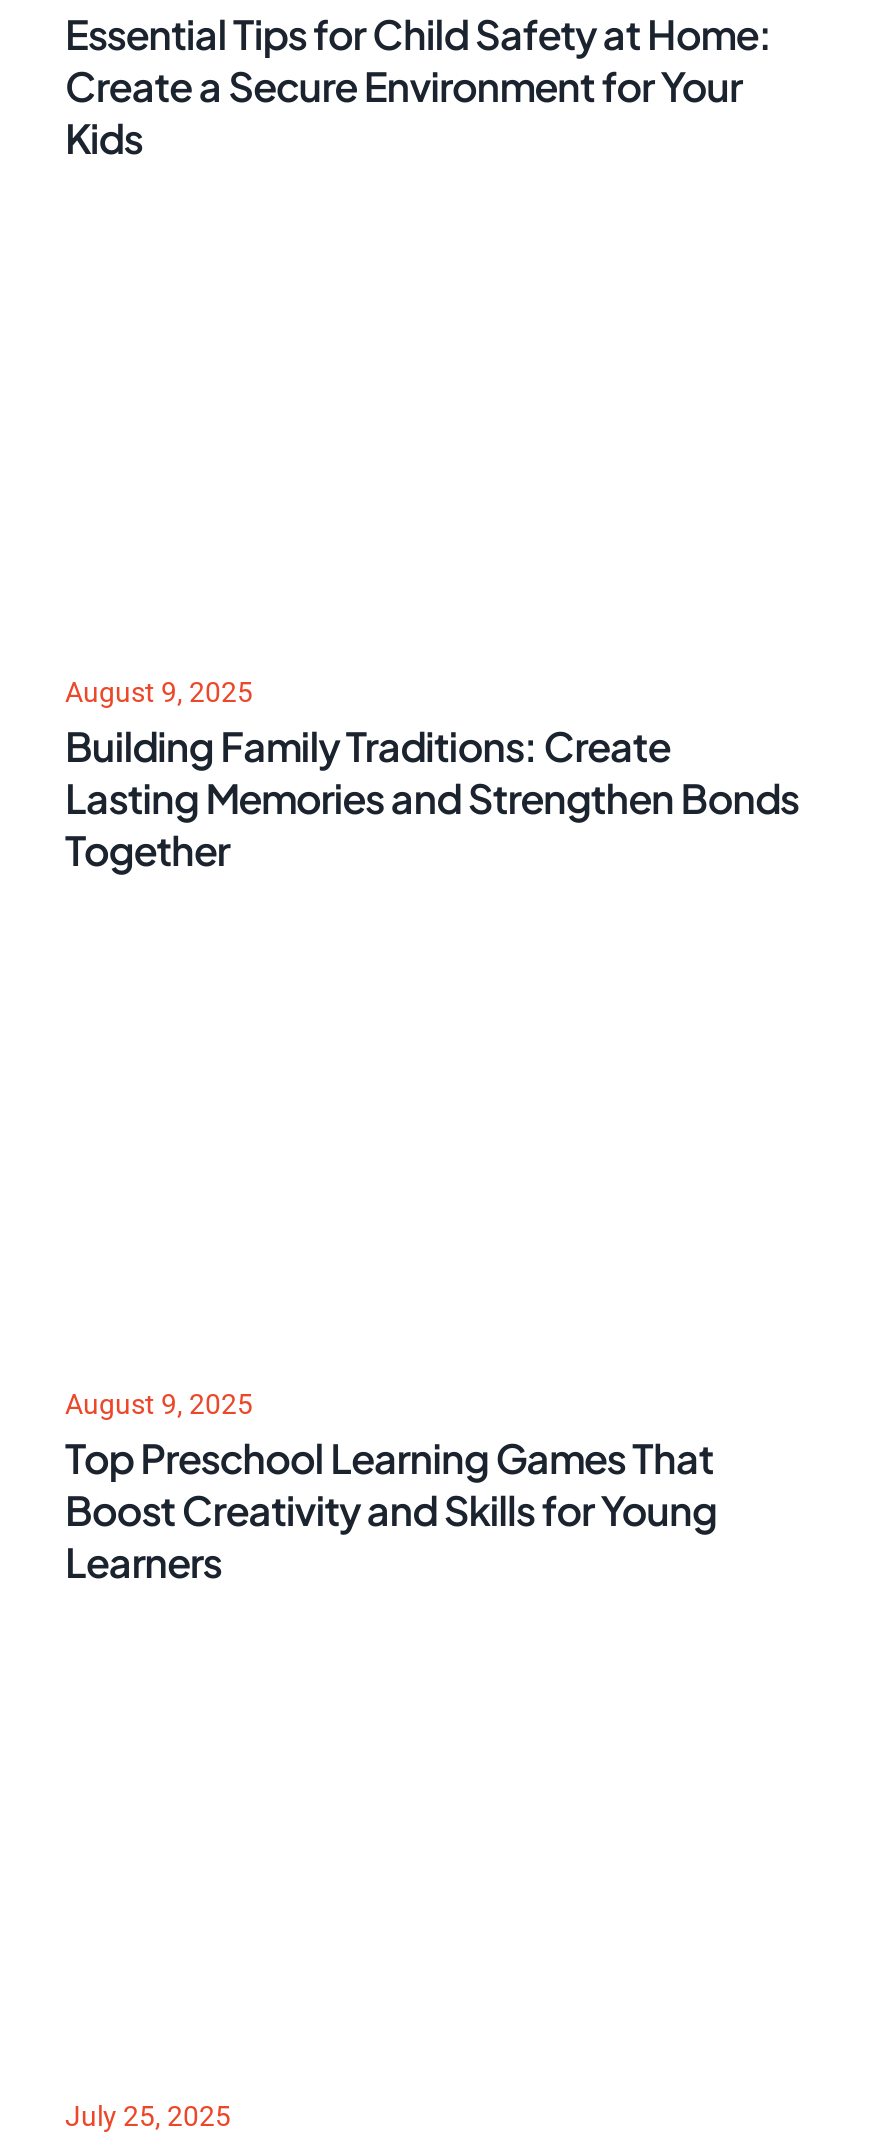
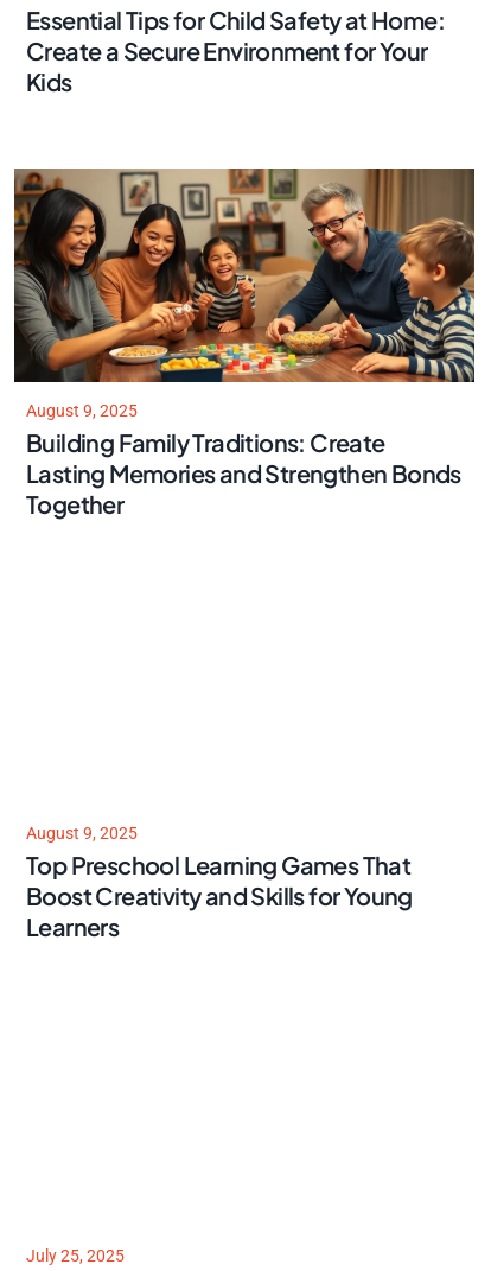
none -> [13,167,476,383] [image]

